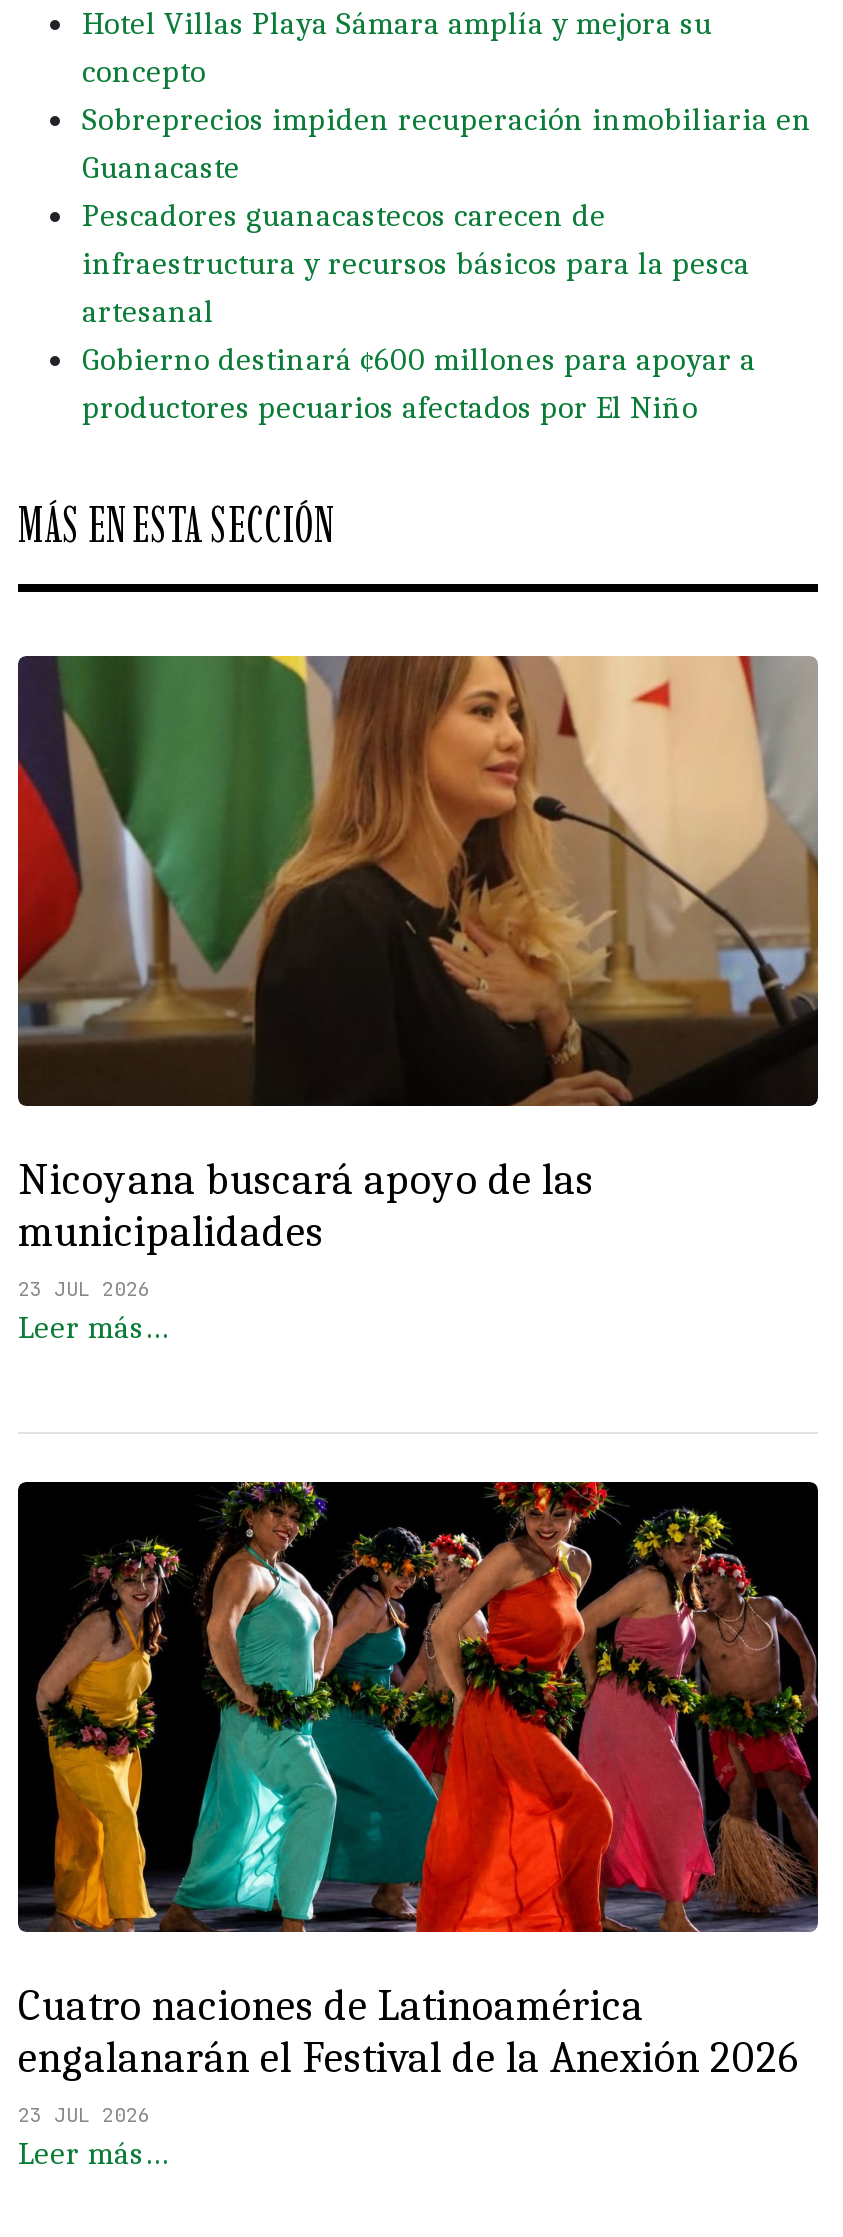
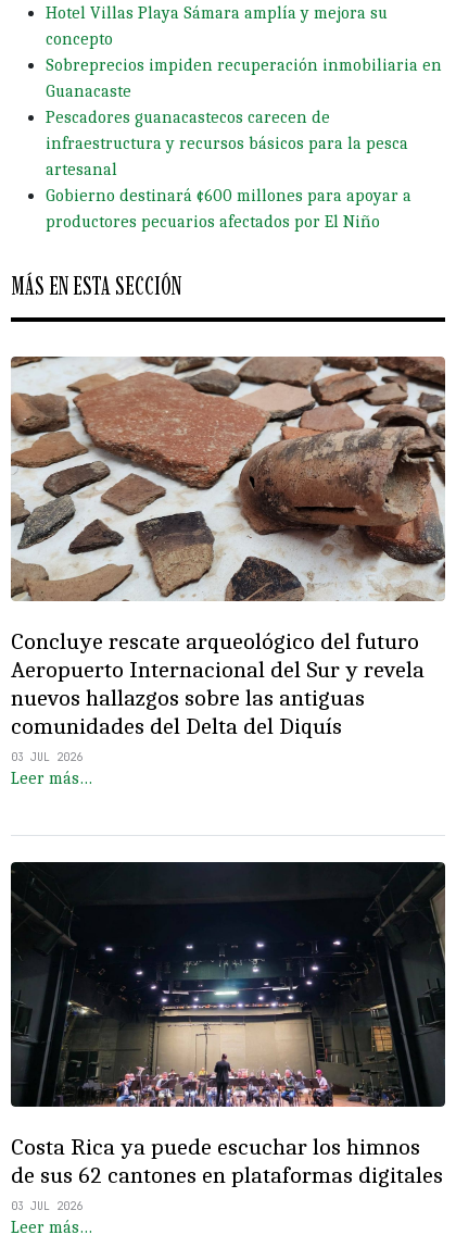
[16,654,820,1302] [image] | Nicoyana buscará apoyo de las | municipalidades | 23 JUL 2026 -> [10,355,445,764] [image] | Concluye rescate arqueológico del futuro | Aeropuerto Internacional del Sur y revela | nuevos hallazgos sobre las antiguas | comunidades del Delta del Diquís | 03 JUL 2026
[18,1480,820,2128] [image] | Cuatro naciones de Latinoamérica | engalanarán el Festival de la Anexión 2026 | 23 JUL 2026 -> [11,861,446,1213] [image] | Costa Rica ya puede escuchar los himnos | de sus 62 cantones en plataformas digitales | 03 JUL 2026

